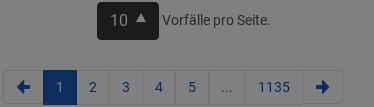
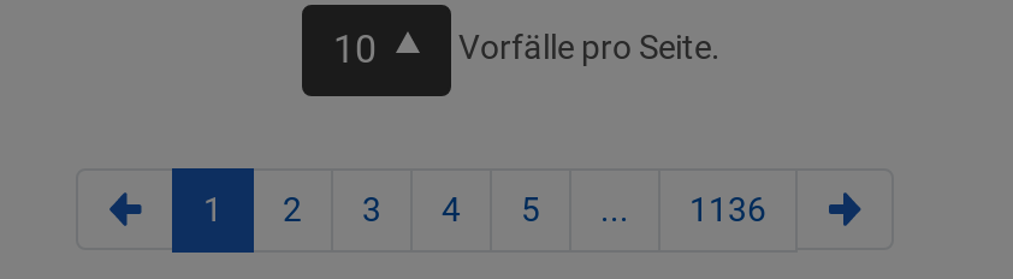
[258,79,290,95] 1135 -> [689,190,766,228] 1136

